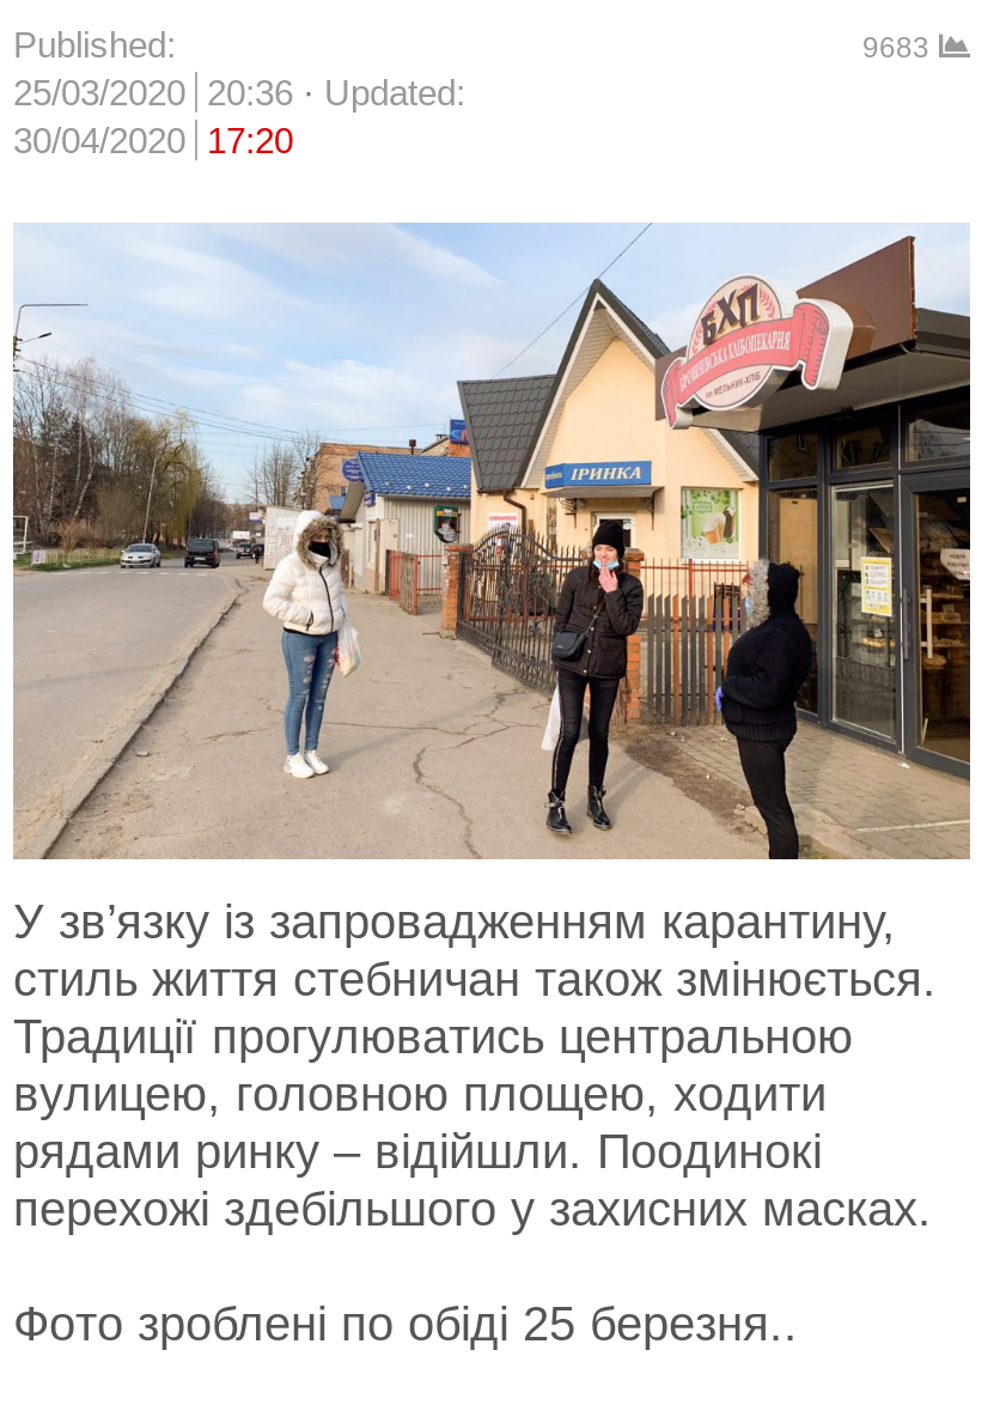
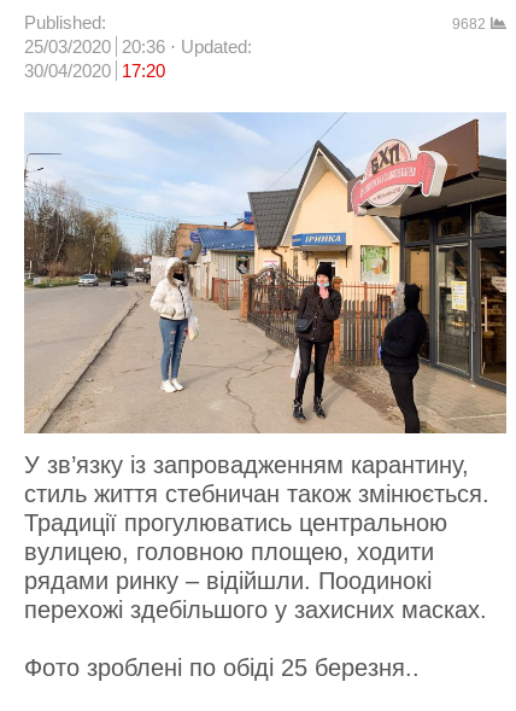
[862,30,929,64] 9683 -> [452,15,486,32] 9682

